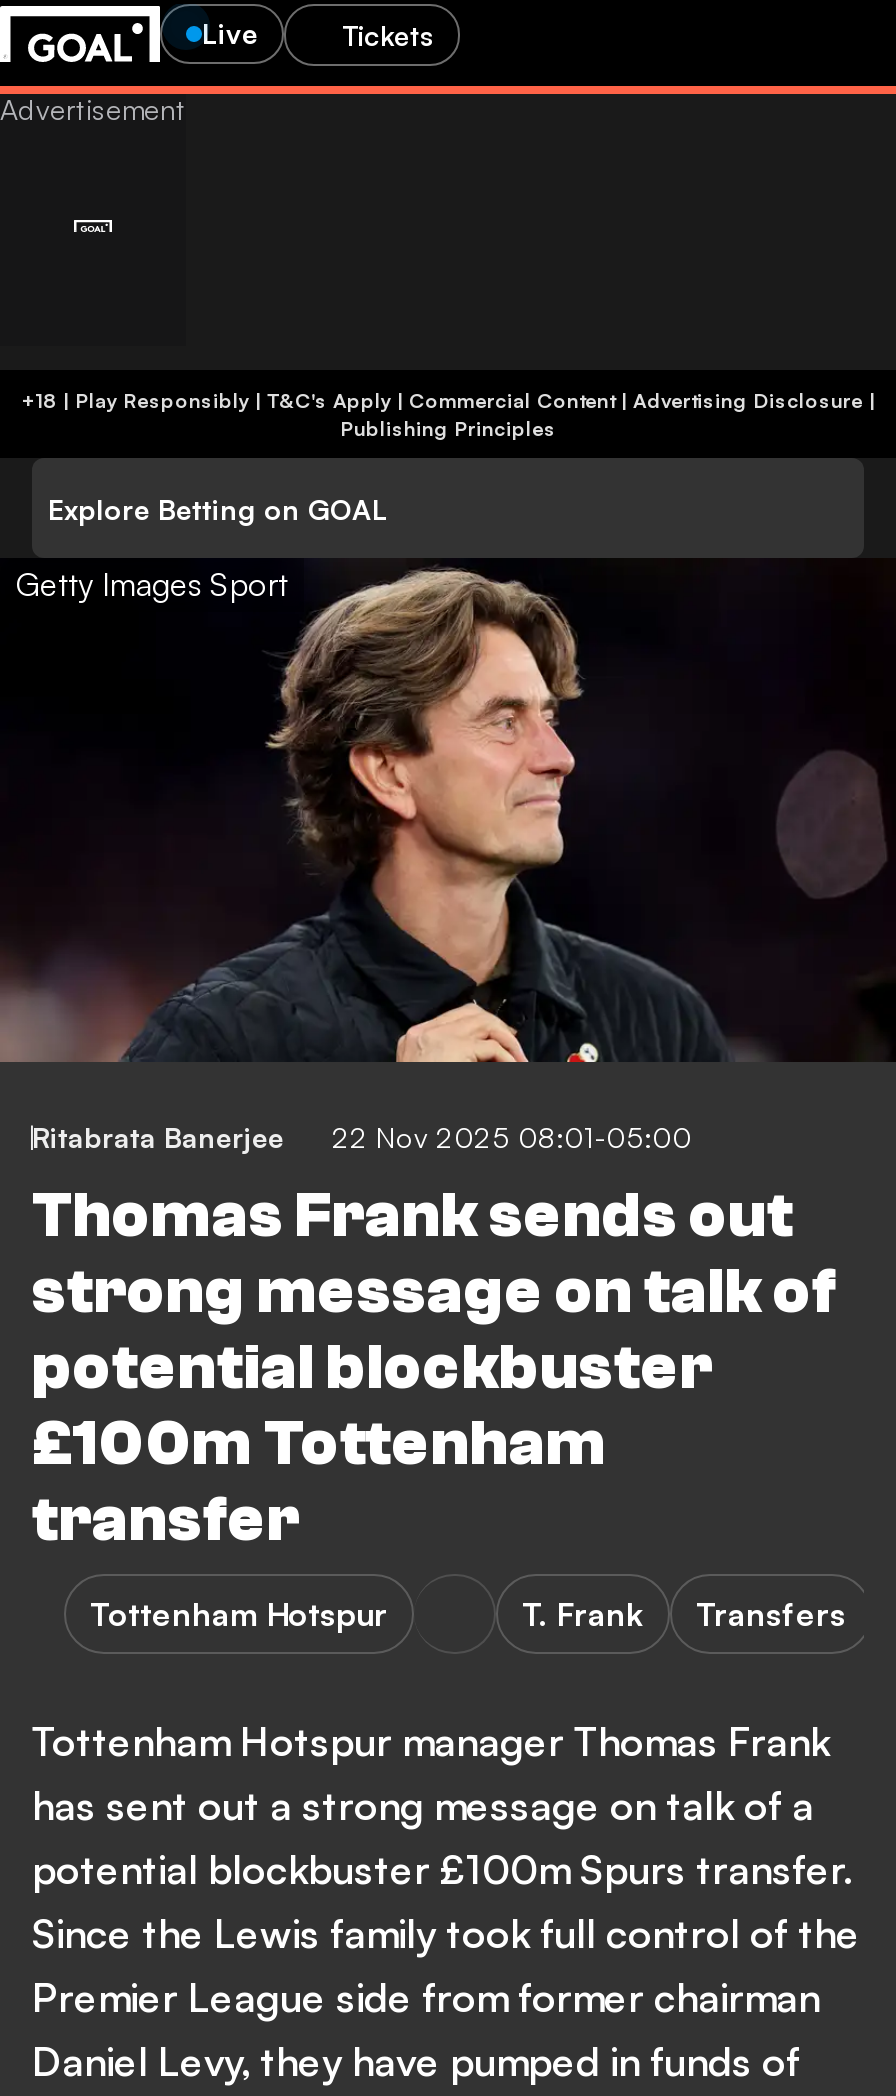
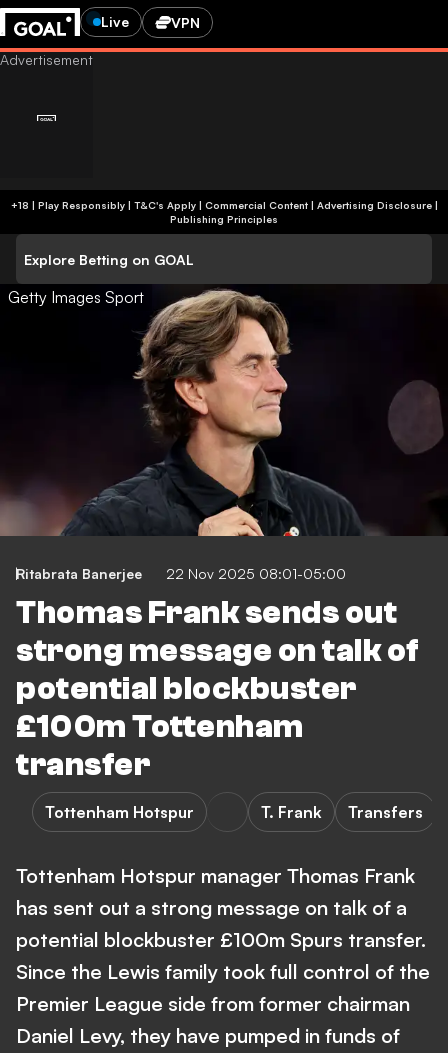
[342,17,434,51] Tickets -> [171,13,200,30] VPN

